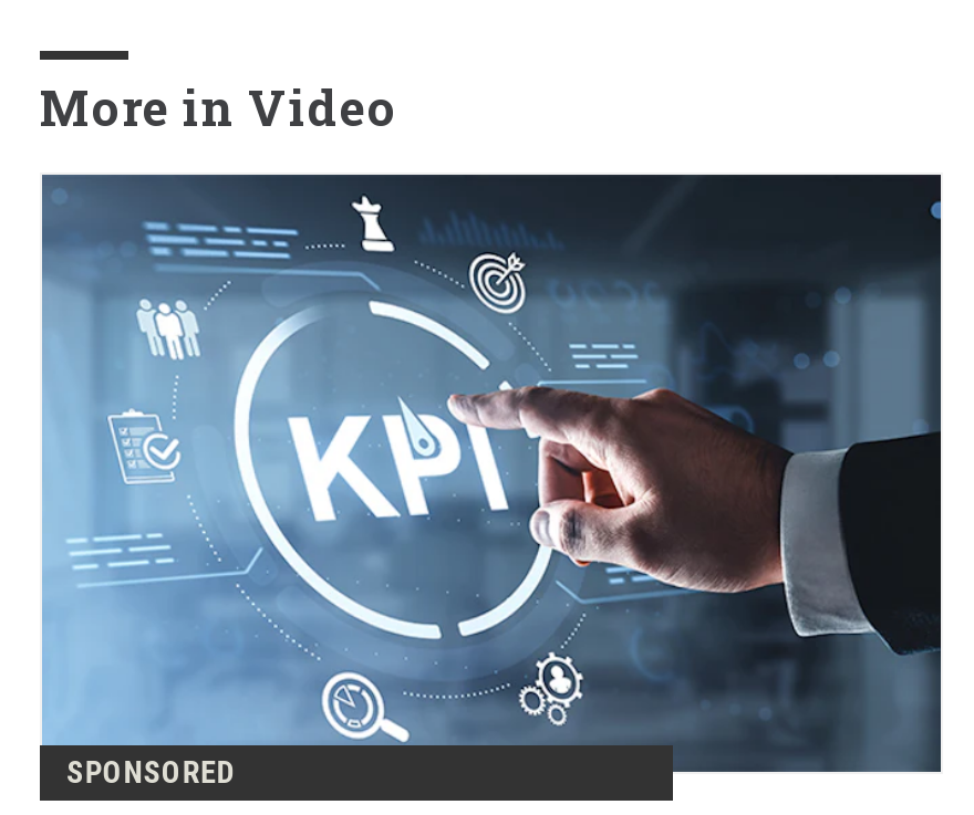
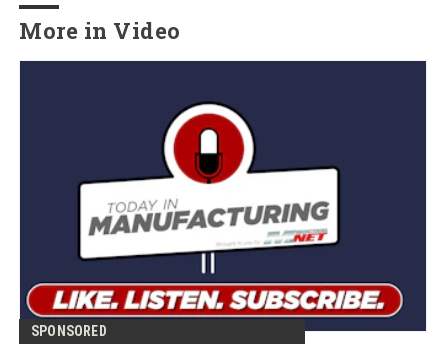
[40,175,941,772] [image] -> [19,62,426,330] [image]

